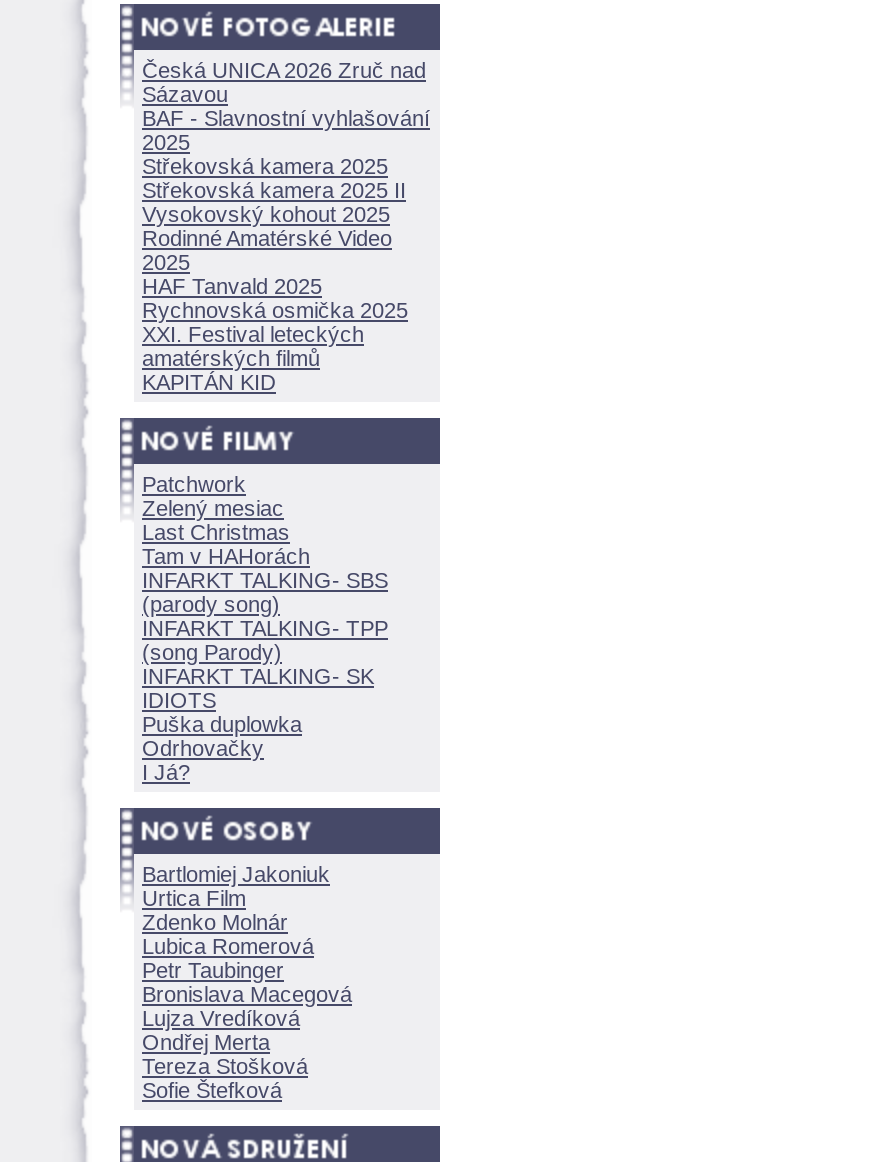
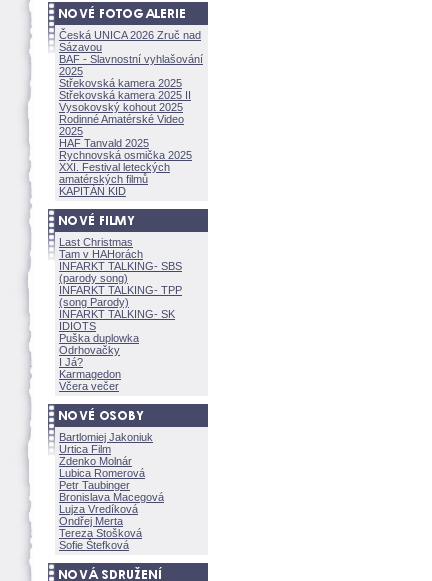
[142,472,284,520] Patchwork | Zelený mesiac -> none
moved [142,520,388,784] -> [59,236,182,368]: Last Christmas | Tam v HAHorách | INFARKT TALKING- SBS | ... | Odrhovačky | I Já?
none -> [59,368,121,392] Karmagedon | Včera večer

